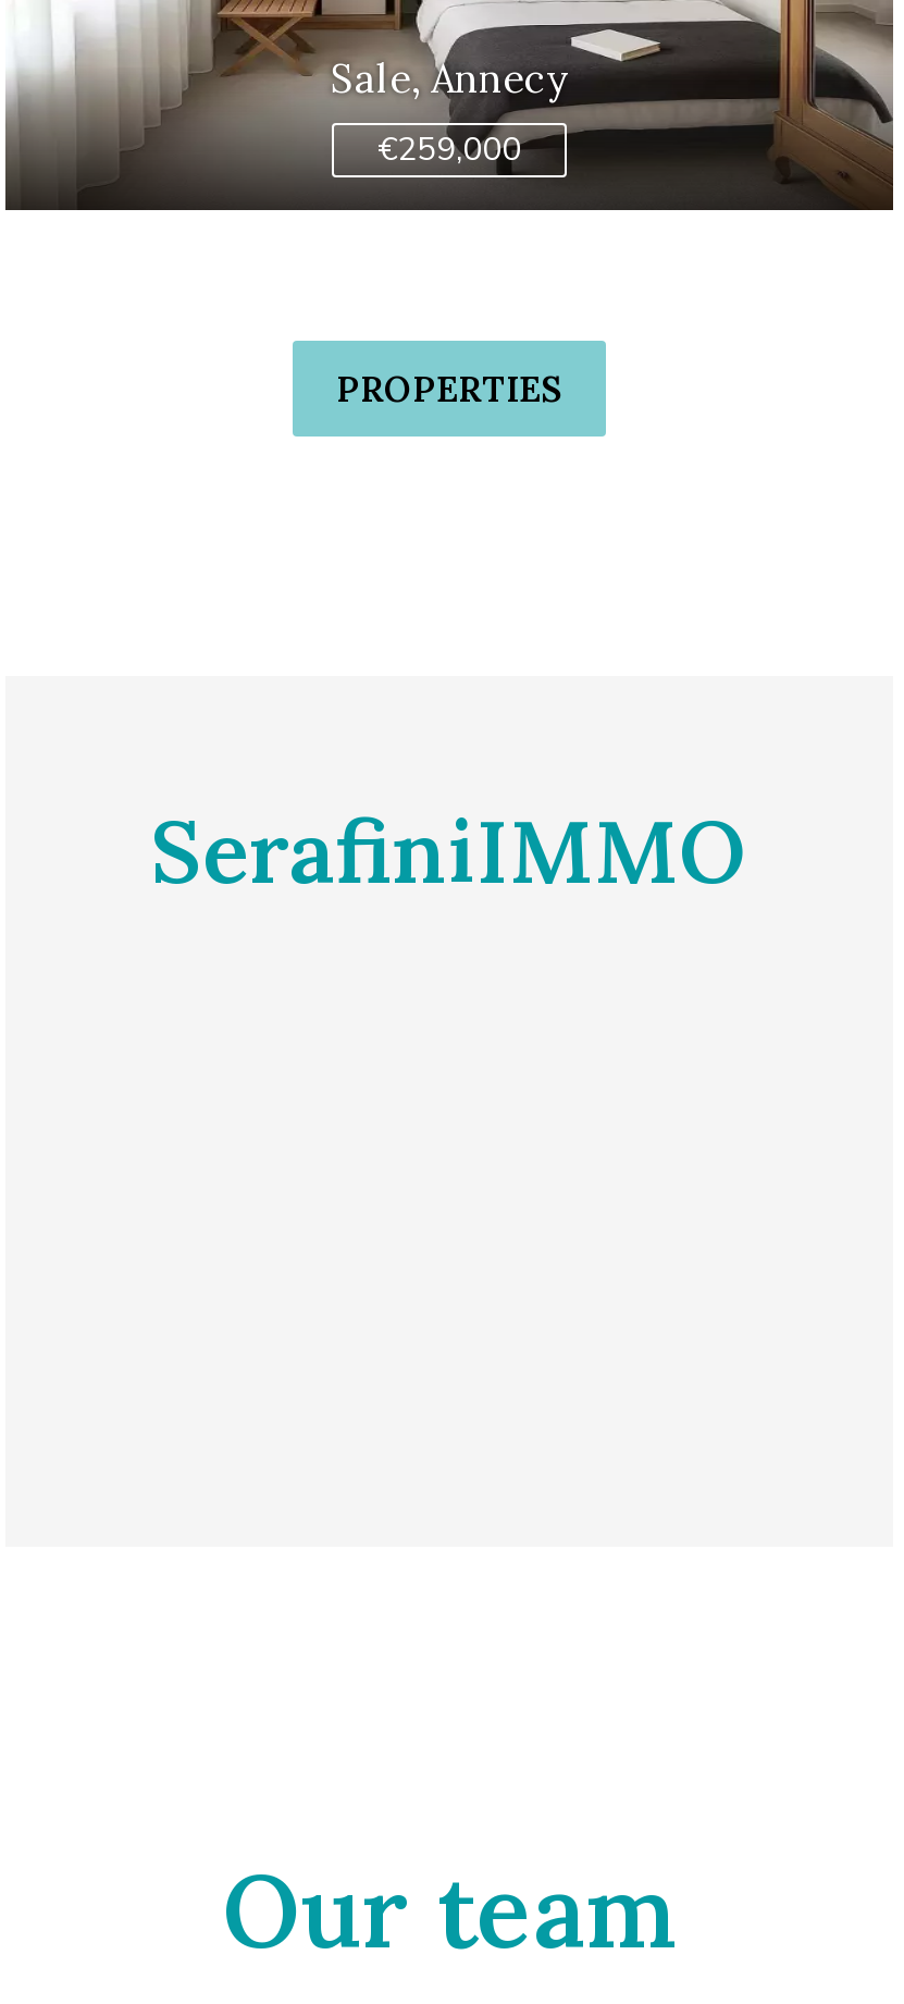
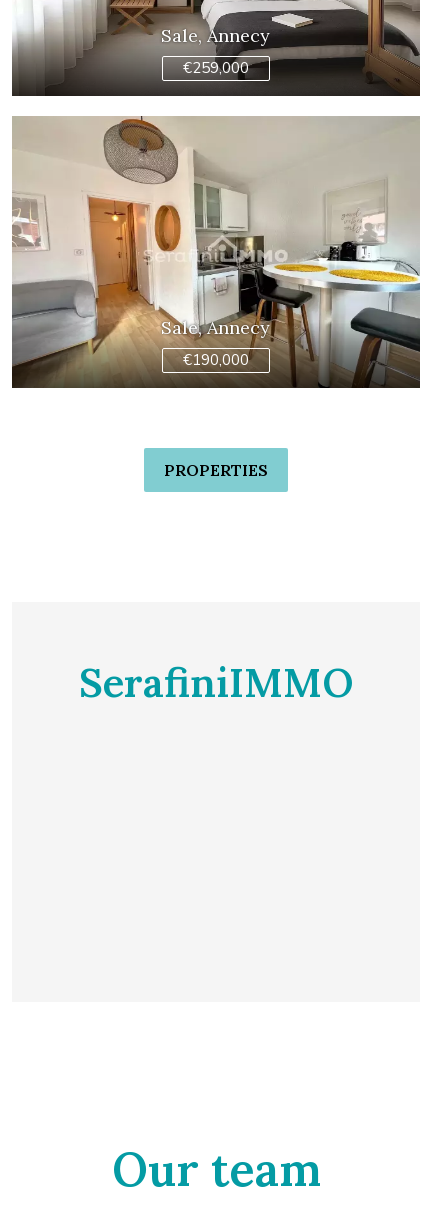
none -> [11,115,420,389] [image] | Sale, Annecy | €190,000

